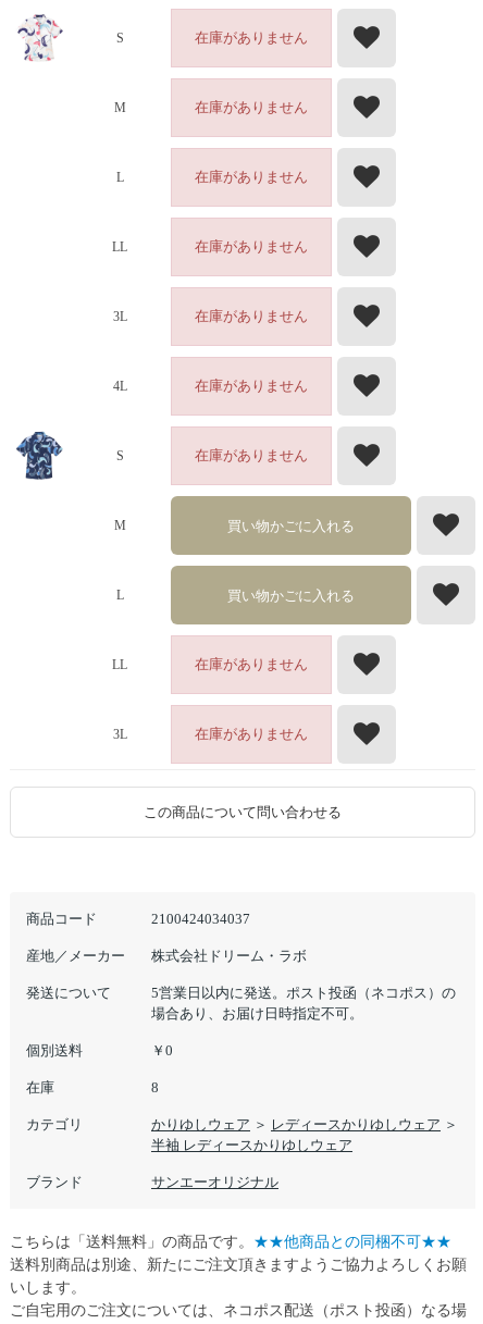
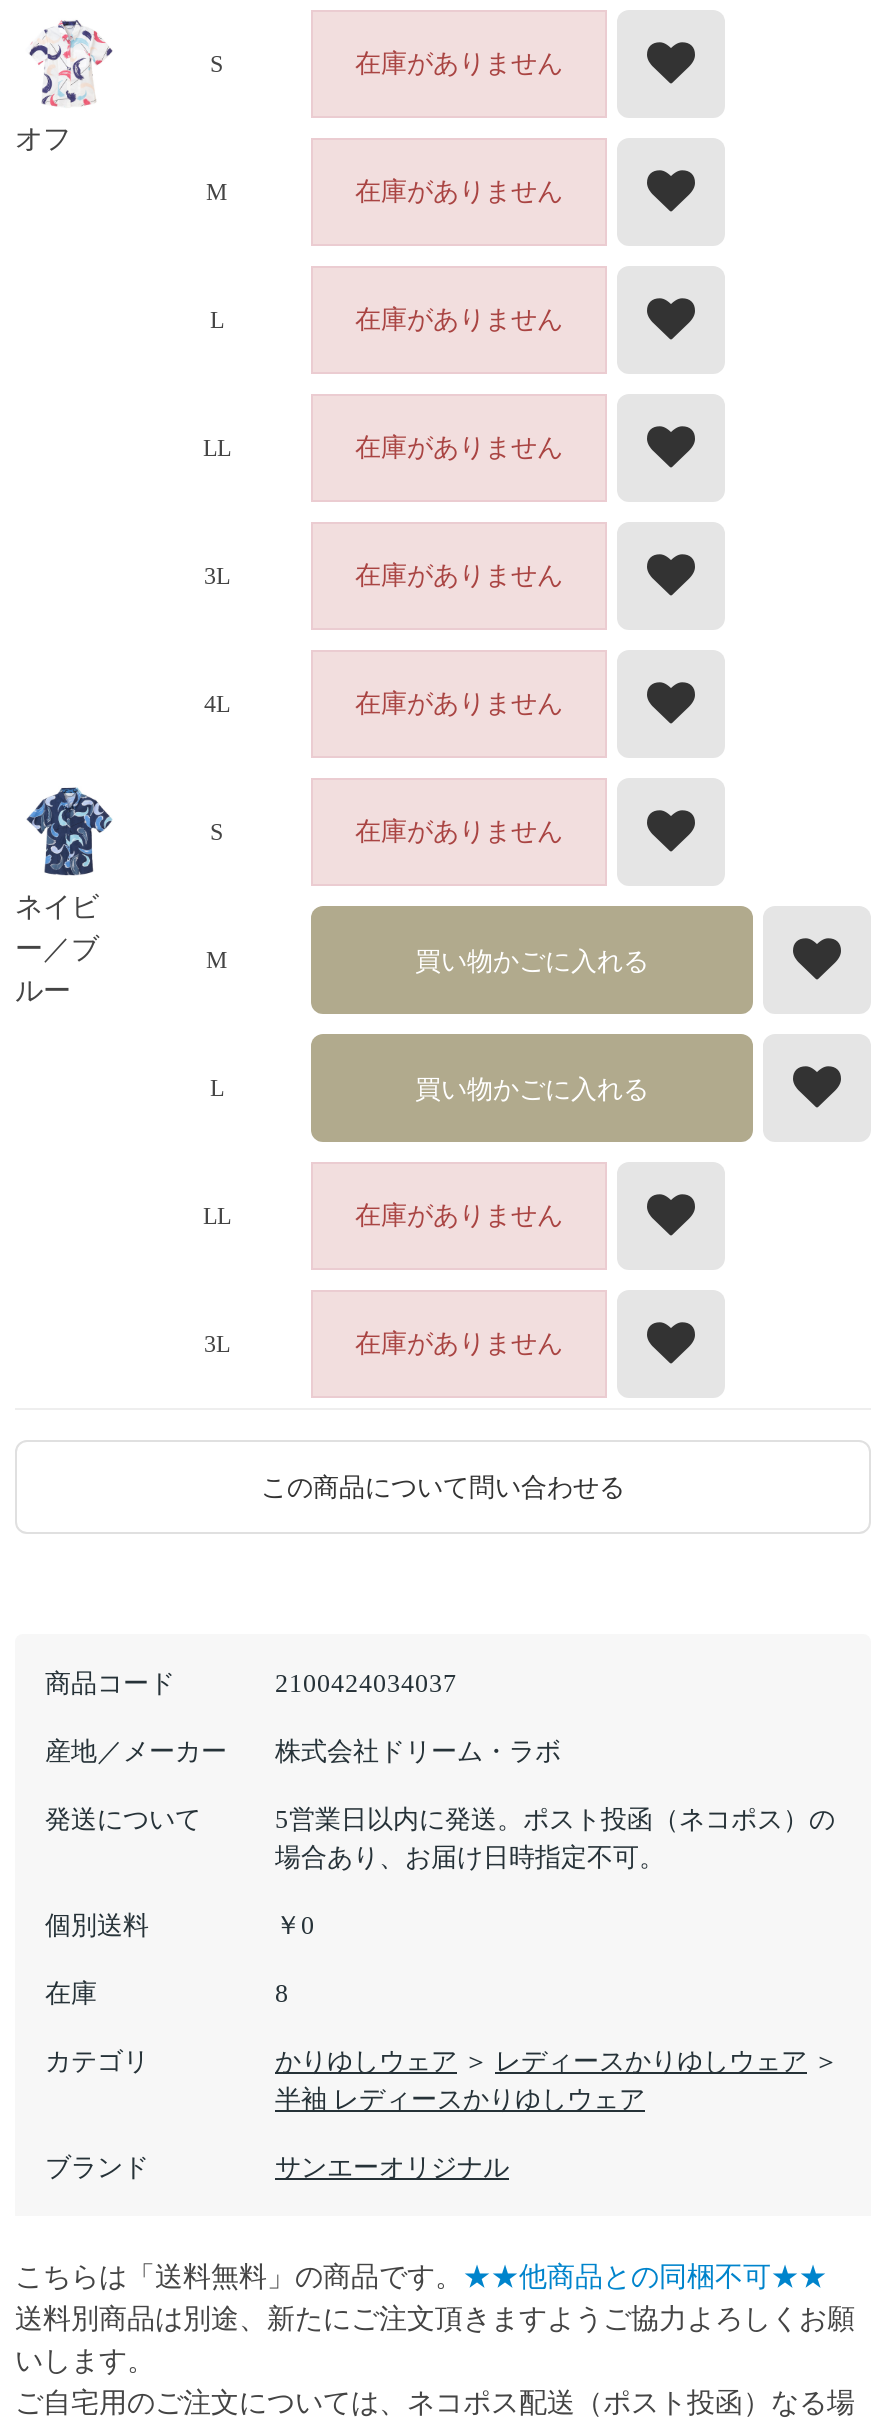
none -> [15,124,71,154] オフ
none -> [15,892,99,1006] ネイビ | ー／ブ | ルー

